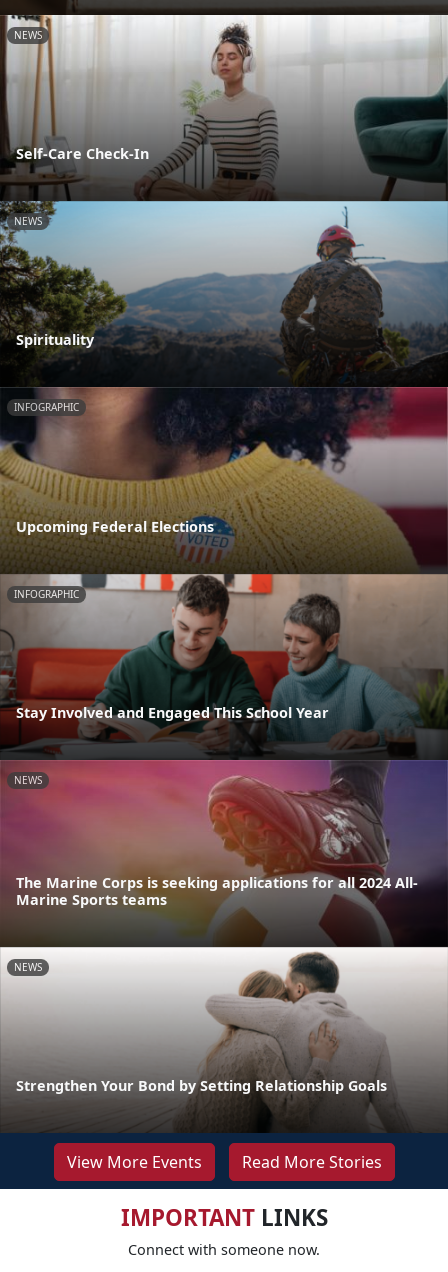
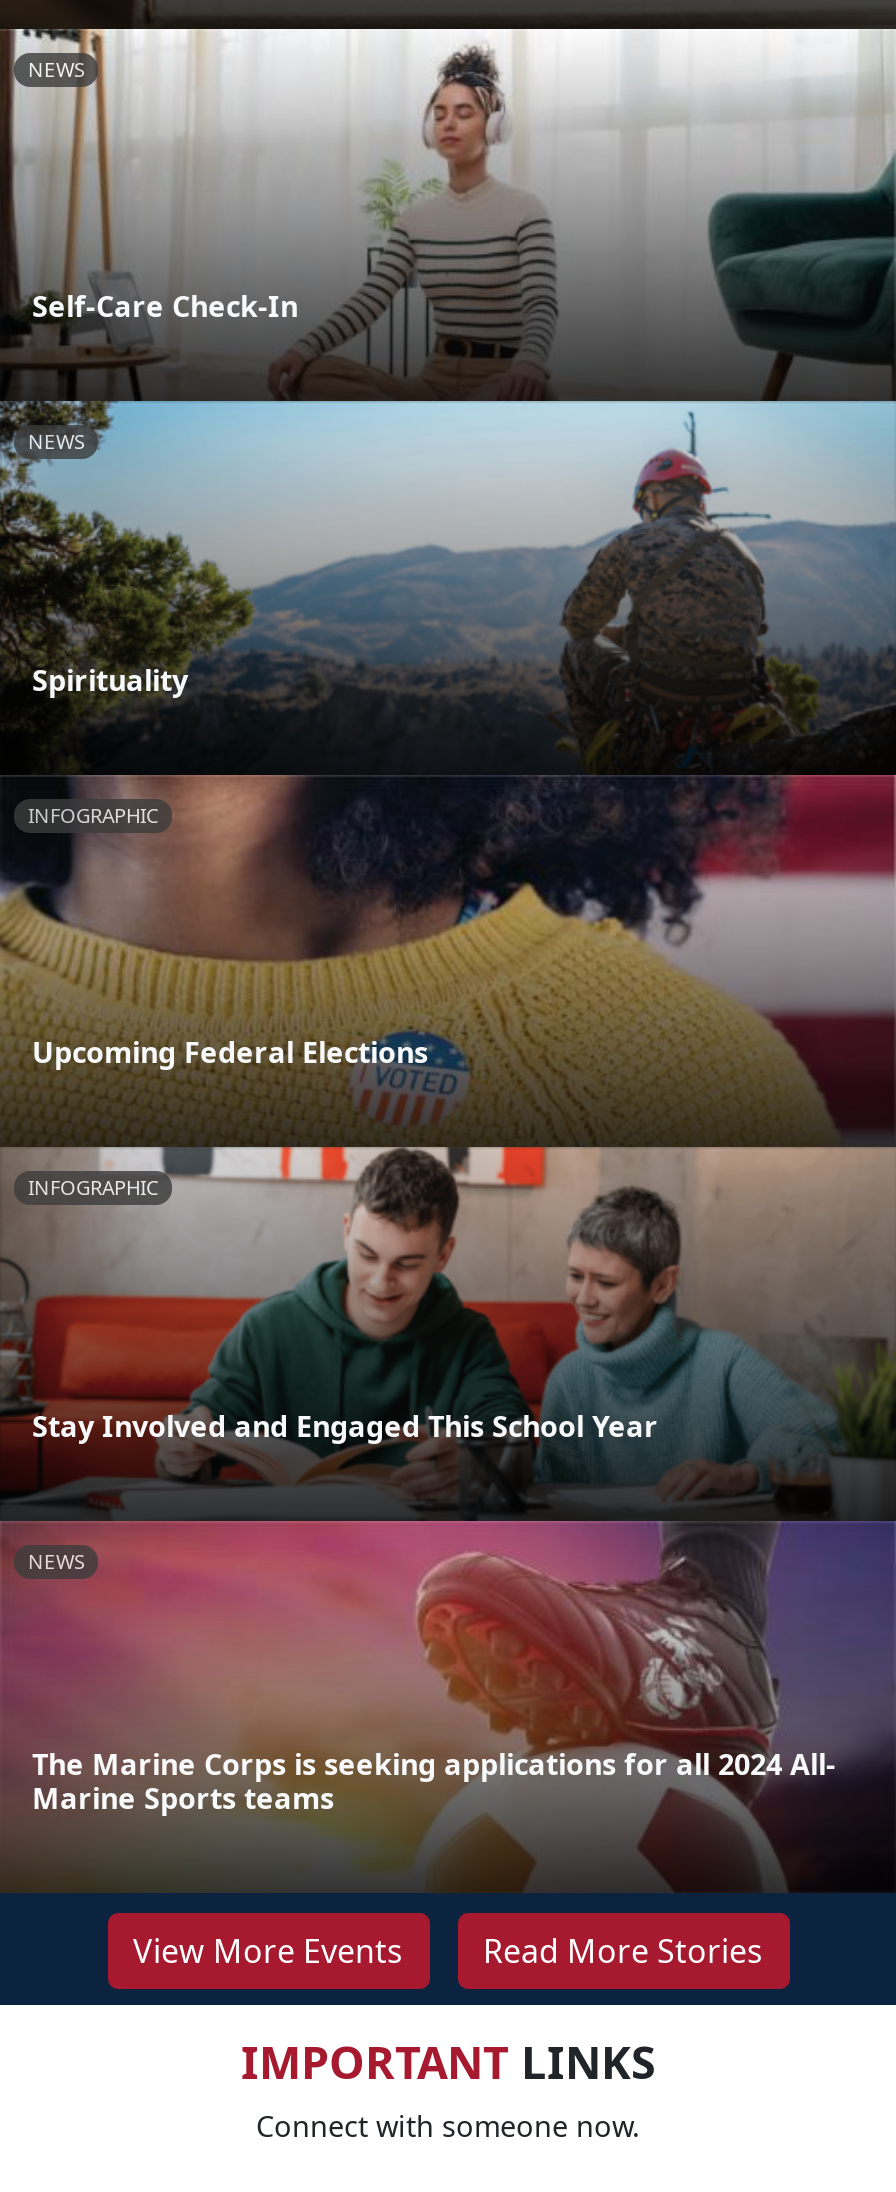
[3,946,445,1133] [image] | NEWS -> none
[16,1076,387,1095] Strengthen Your Bond by Setting Relationship Goals -> none

